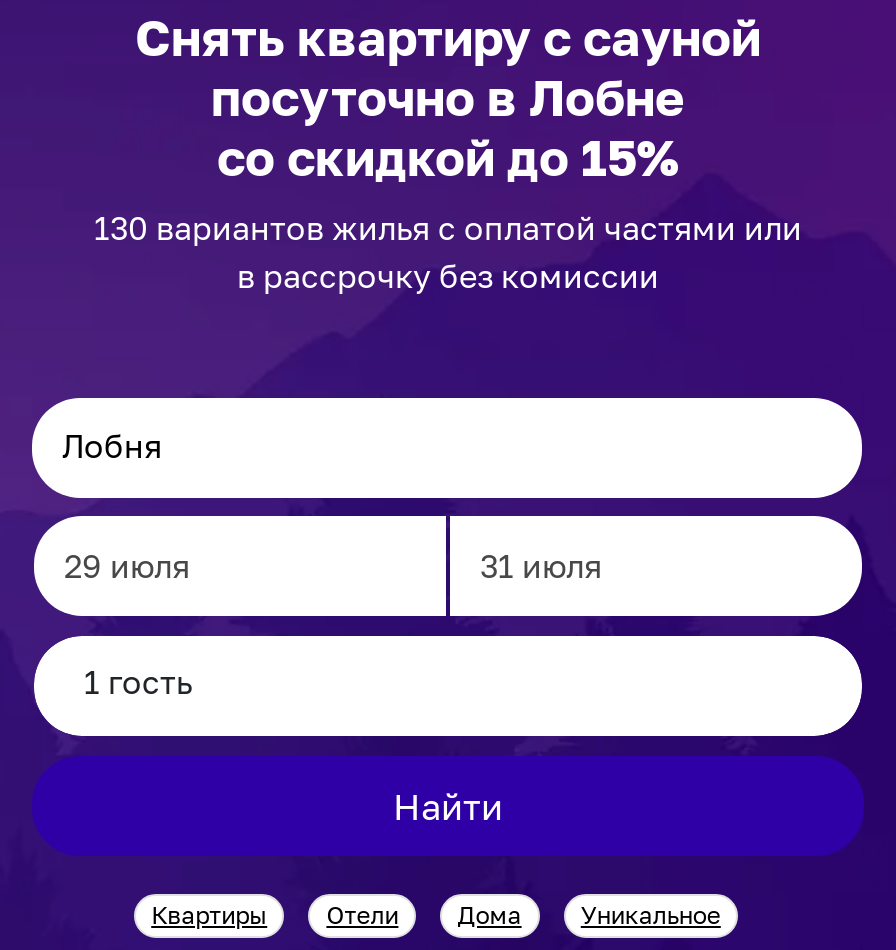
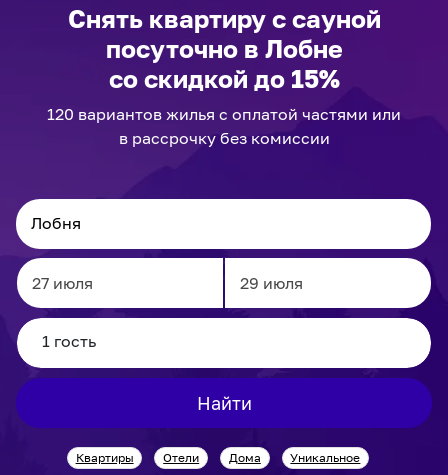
[94,208,802,248] 130 вариантов жилья с оплатой частями или -> [47,104,401,124] 120 вариантов жилья с оплатой частями или

